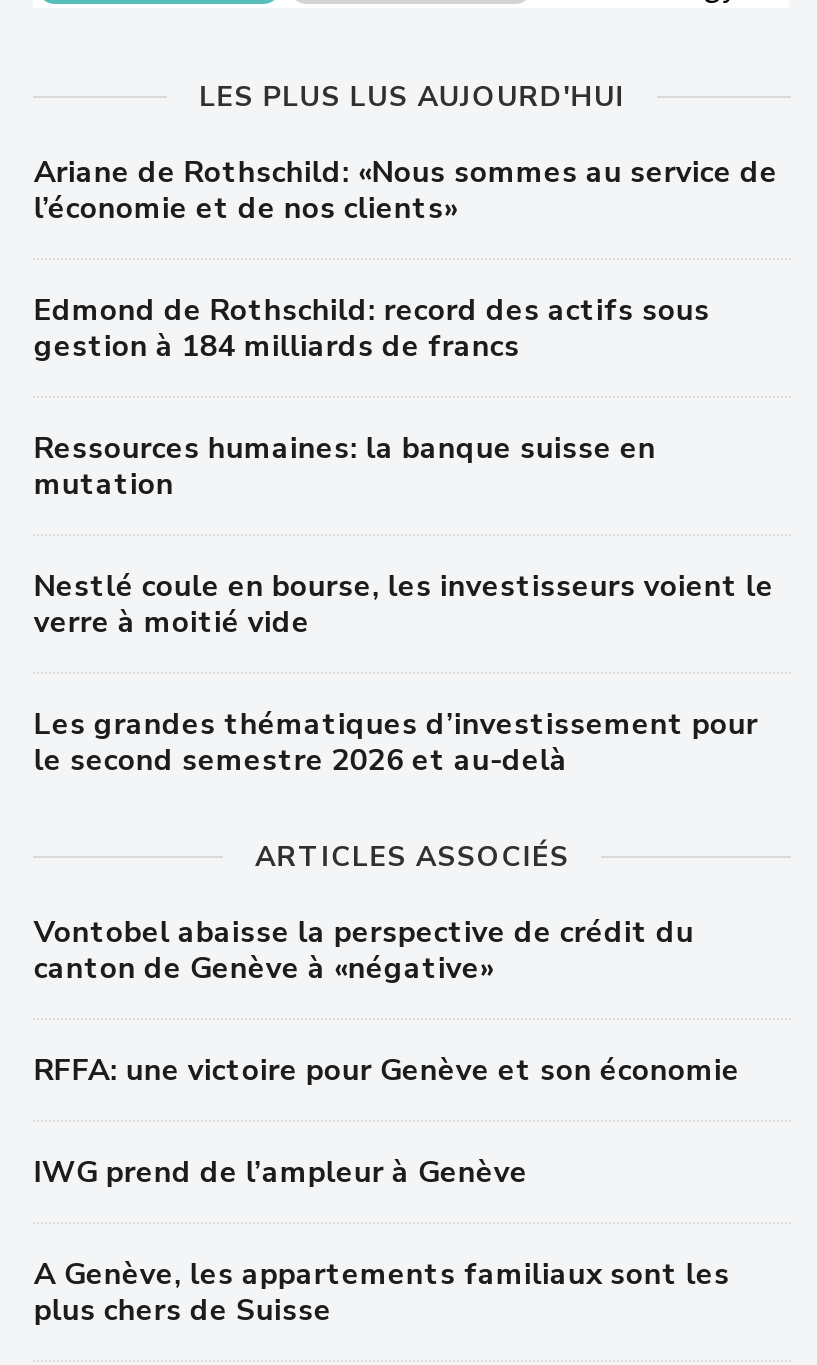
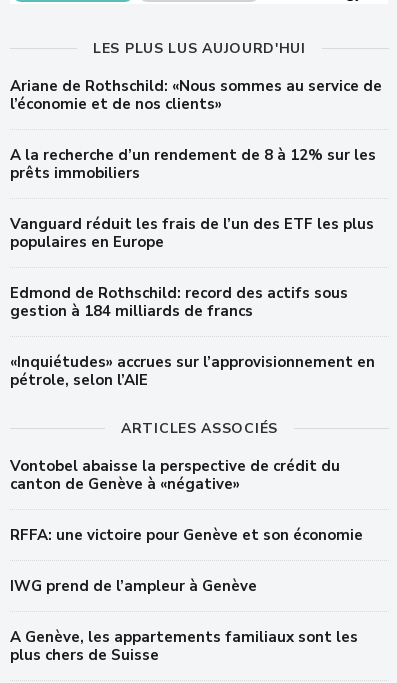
none -> [10,145,376,252] A la recherche d’un rendement de 8 à 12% sur les | prêts immobiliers | Vanguard réduit les frais de l’un des ETF les plus | populaires en Europe
moved [34,289,710,365] -> [10,283,348,321]: Edmond de Rothschild: record des actifs sous | gestion à 184 milliards de francs
[34,427,774,779] Ressources humaines: la banque suisse en | mutation | Nestlé coule en bourse, les investisseurs voient le | verre à moitié vide | Les grandes thématiques d’investissement pour | le second semestre 2026 et au-delà -> [10,352,375,390] «Inquiétudes» accrues sur l’approvisionnement en | pétrole, selon l’AIE

